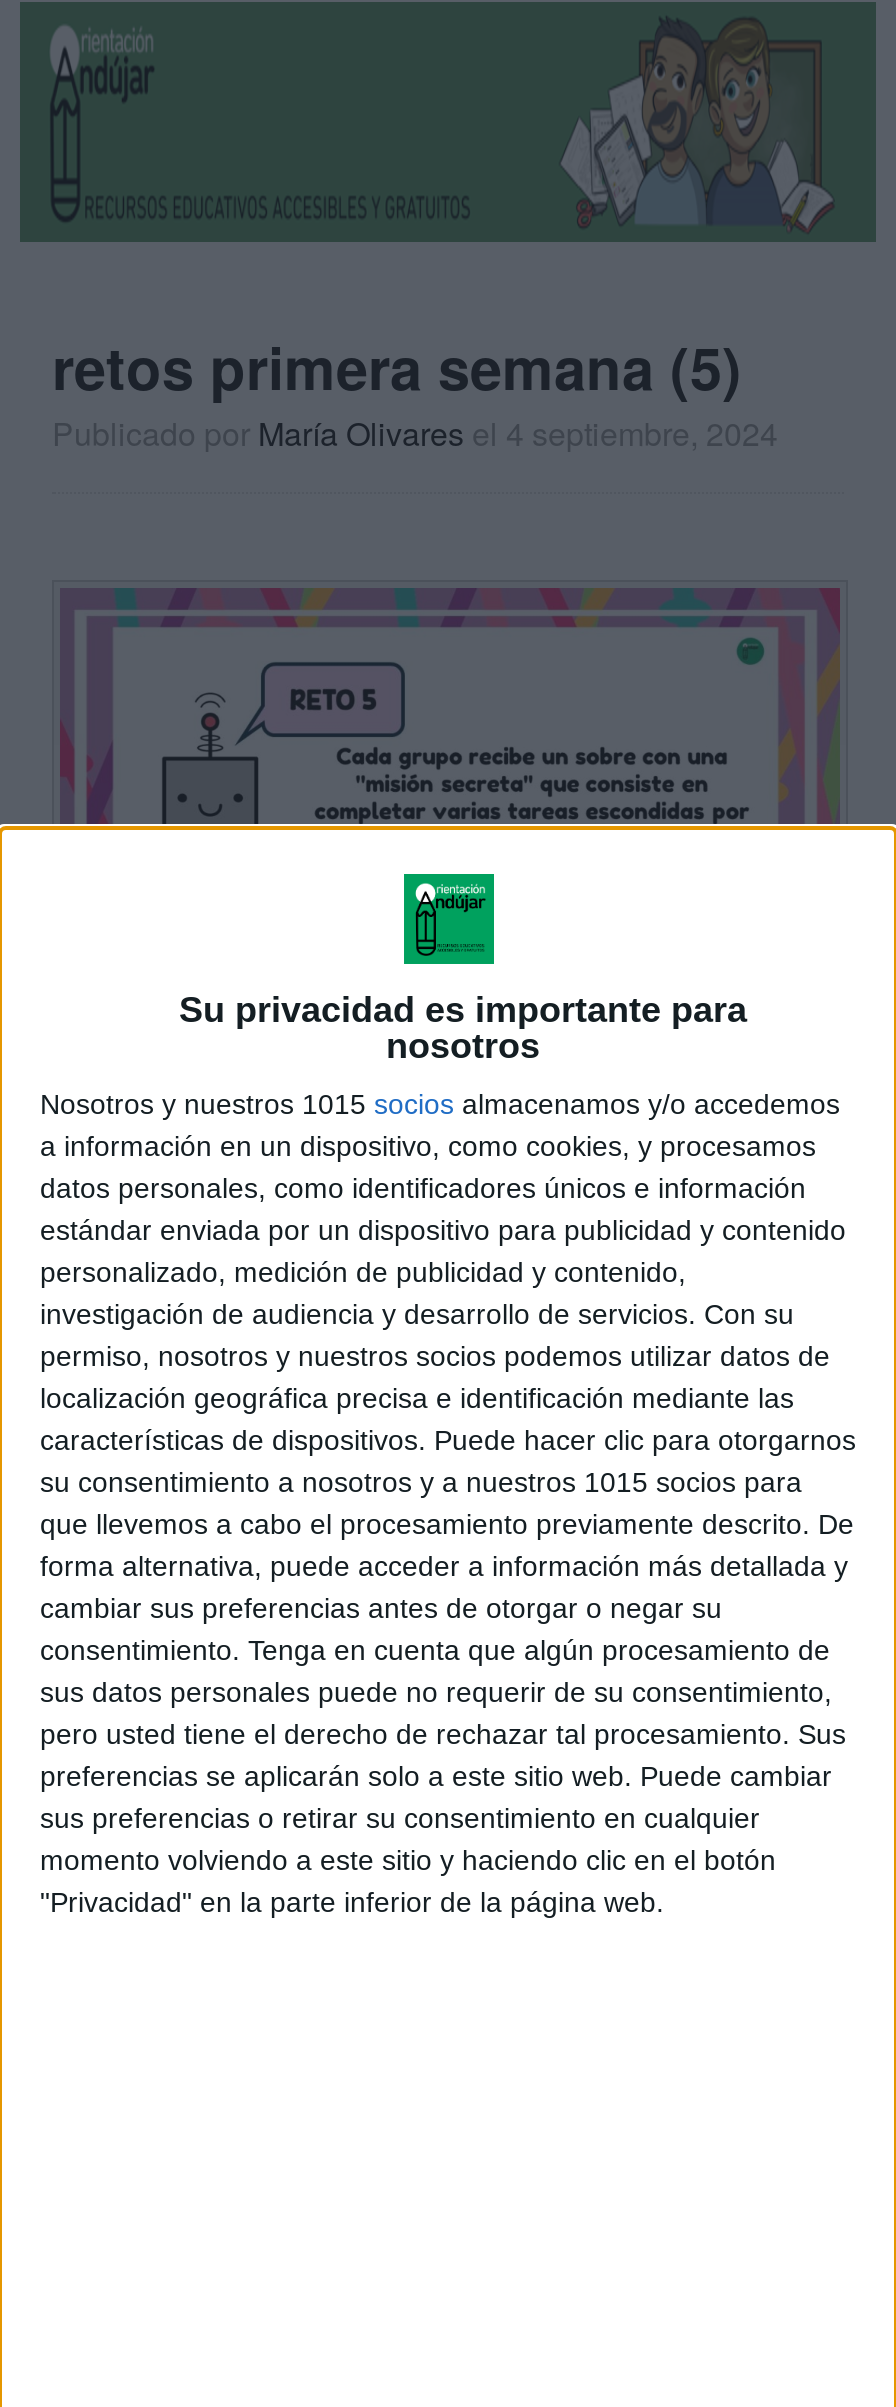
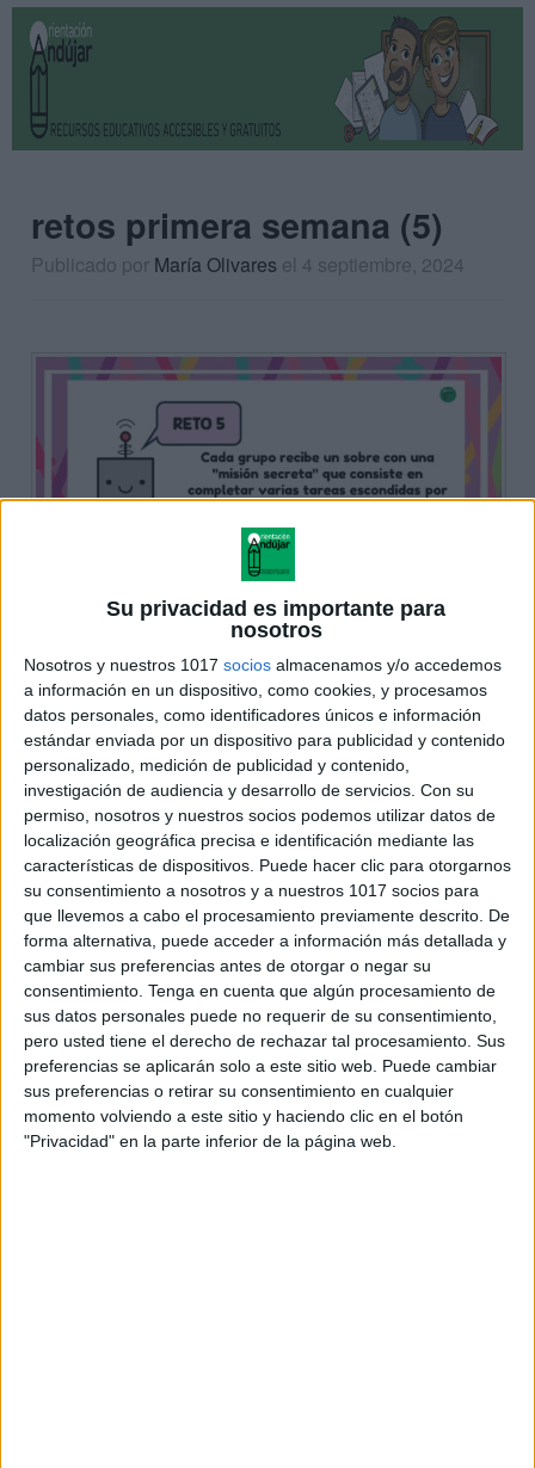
[40,1087,840,1119] Nosotros y nuestros 1015 socios almacenamos y/o accedemos -> [24,655,502,674] Nosotros y nuestros 1017 socios almacenamos y/o accedemos
[40,1465,802,1497] su consentimiento a nosotros y a nuestros 1015 socios para -> [24,880,479,900] su consentimiento a nosotros y a nuestros 1017 socios para

